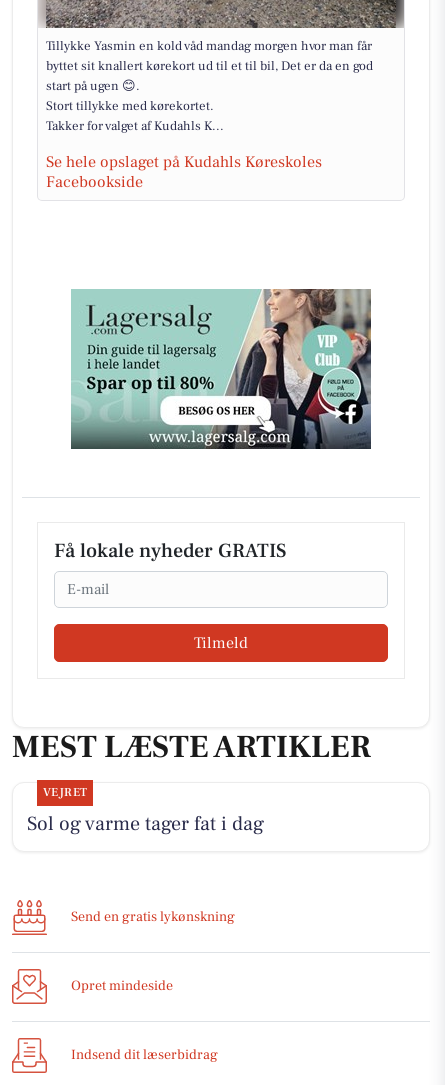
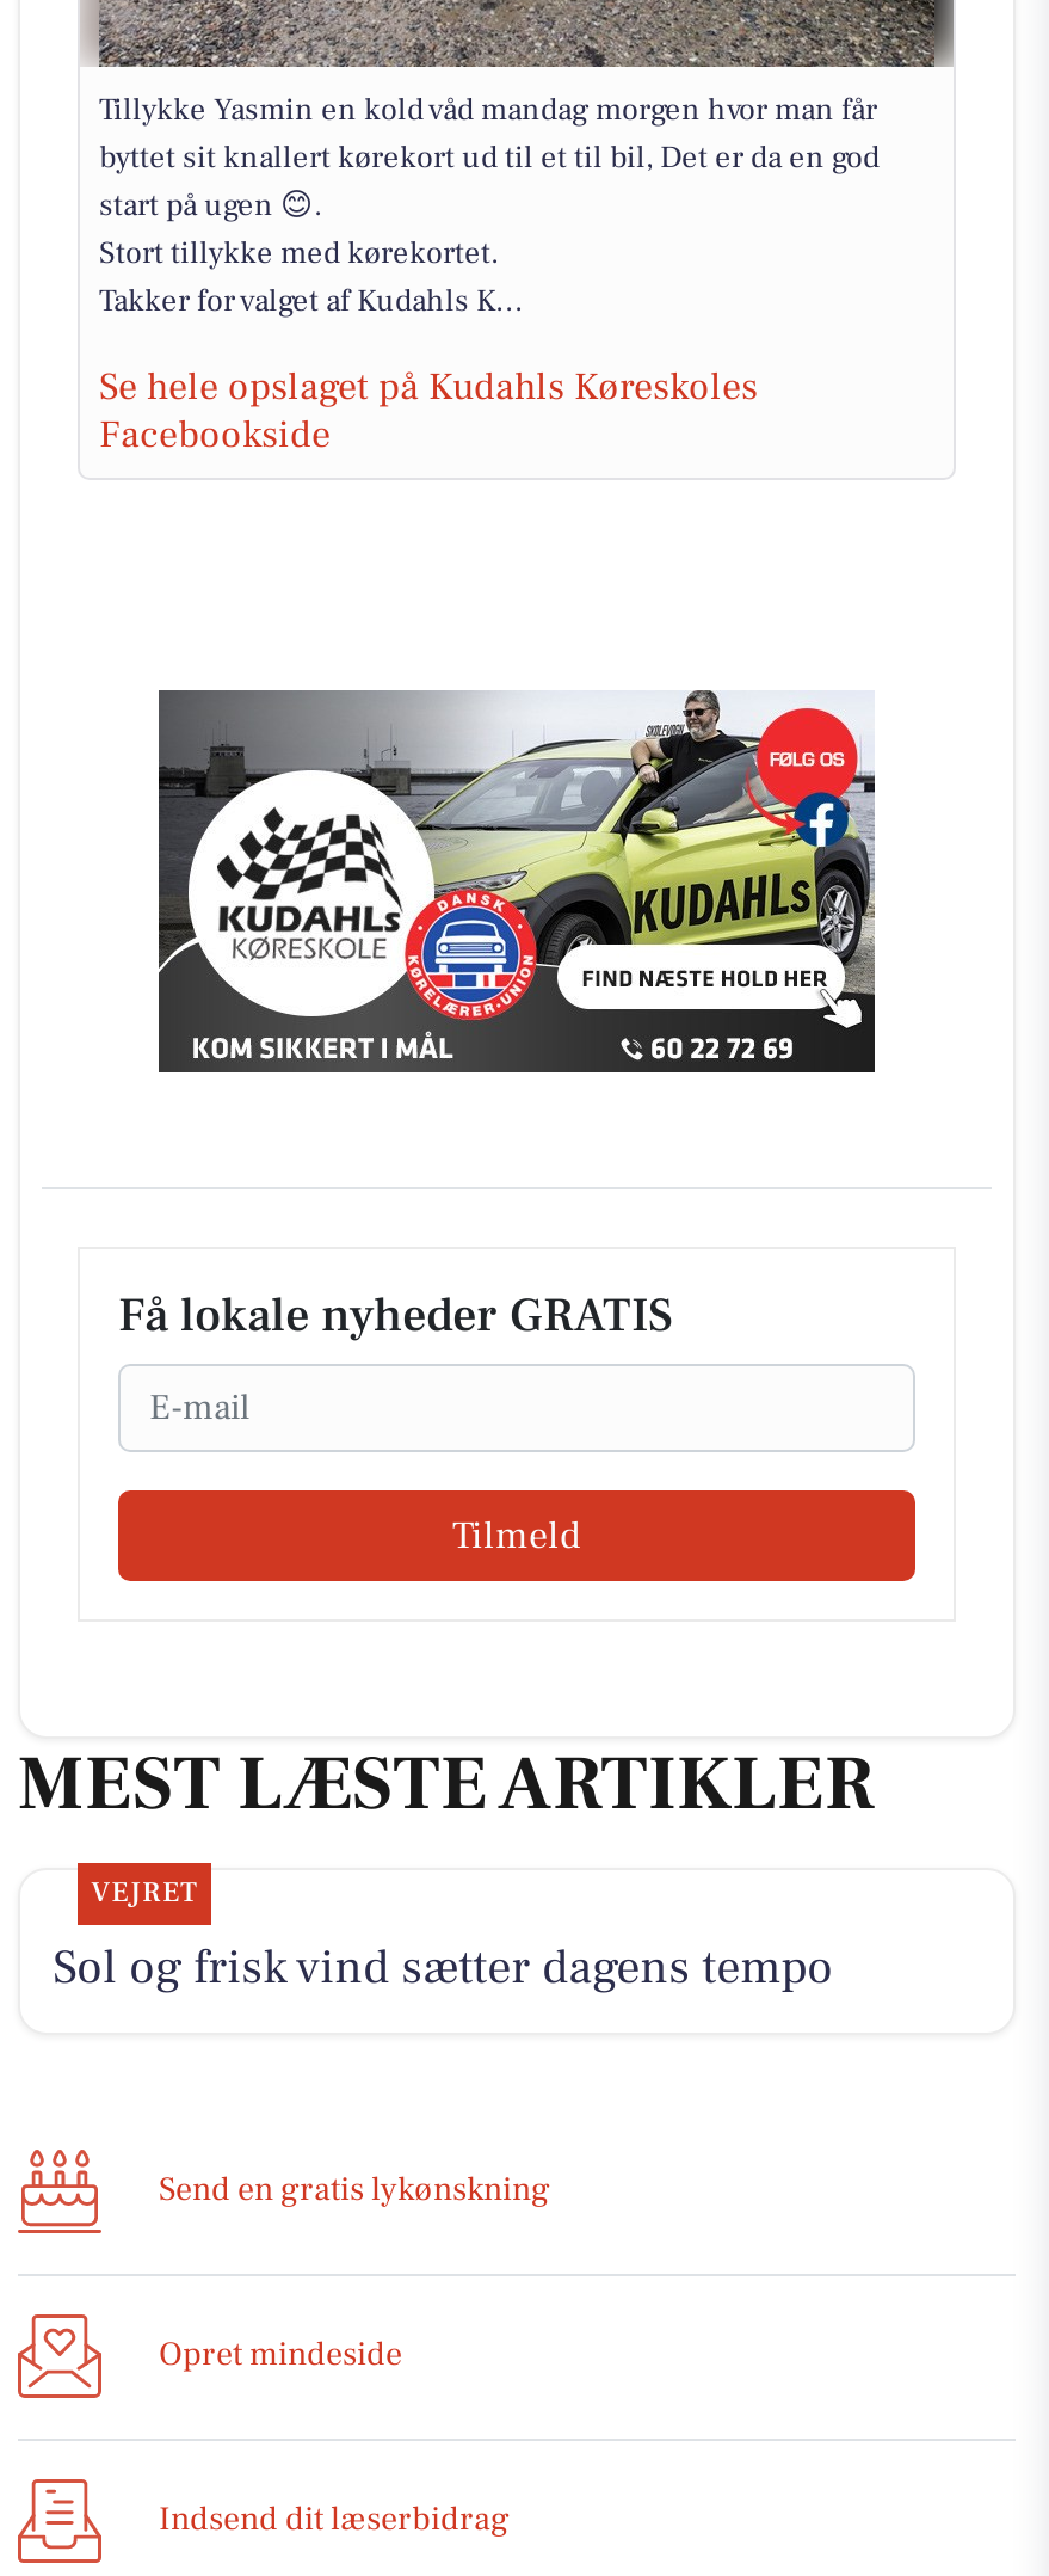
[70,288,372,449] [image] -> [156,690,877,1072] [image]
[27,811,264,837] Sol og varme tager fat i dag -> [53,1937,833,1999] Sol og frisk vind sætter dagens tempo

